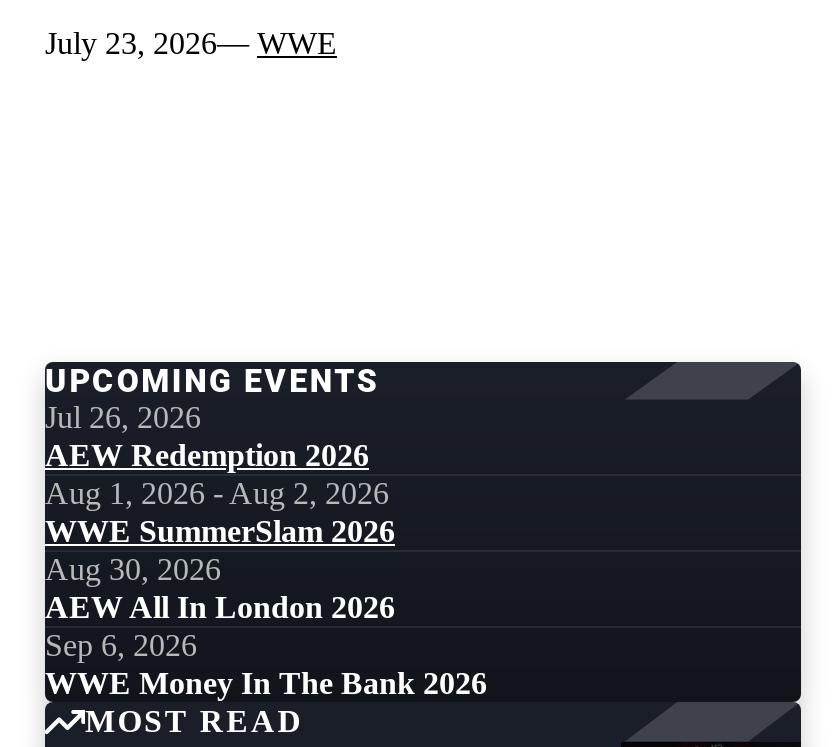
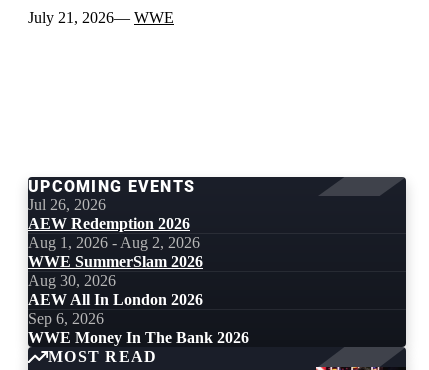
[45,25,337,59] July 23, 2026 WWE -> [28,9,174,26] July 21, 2026 WWE

